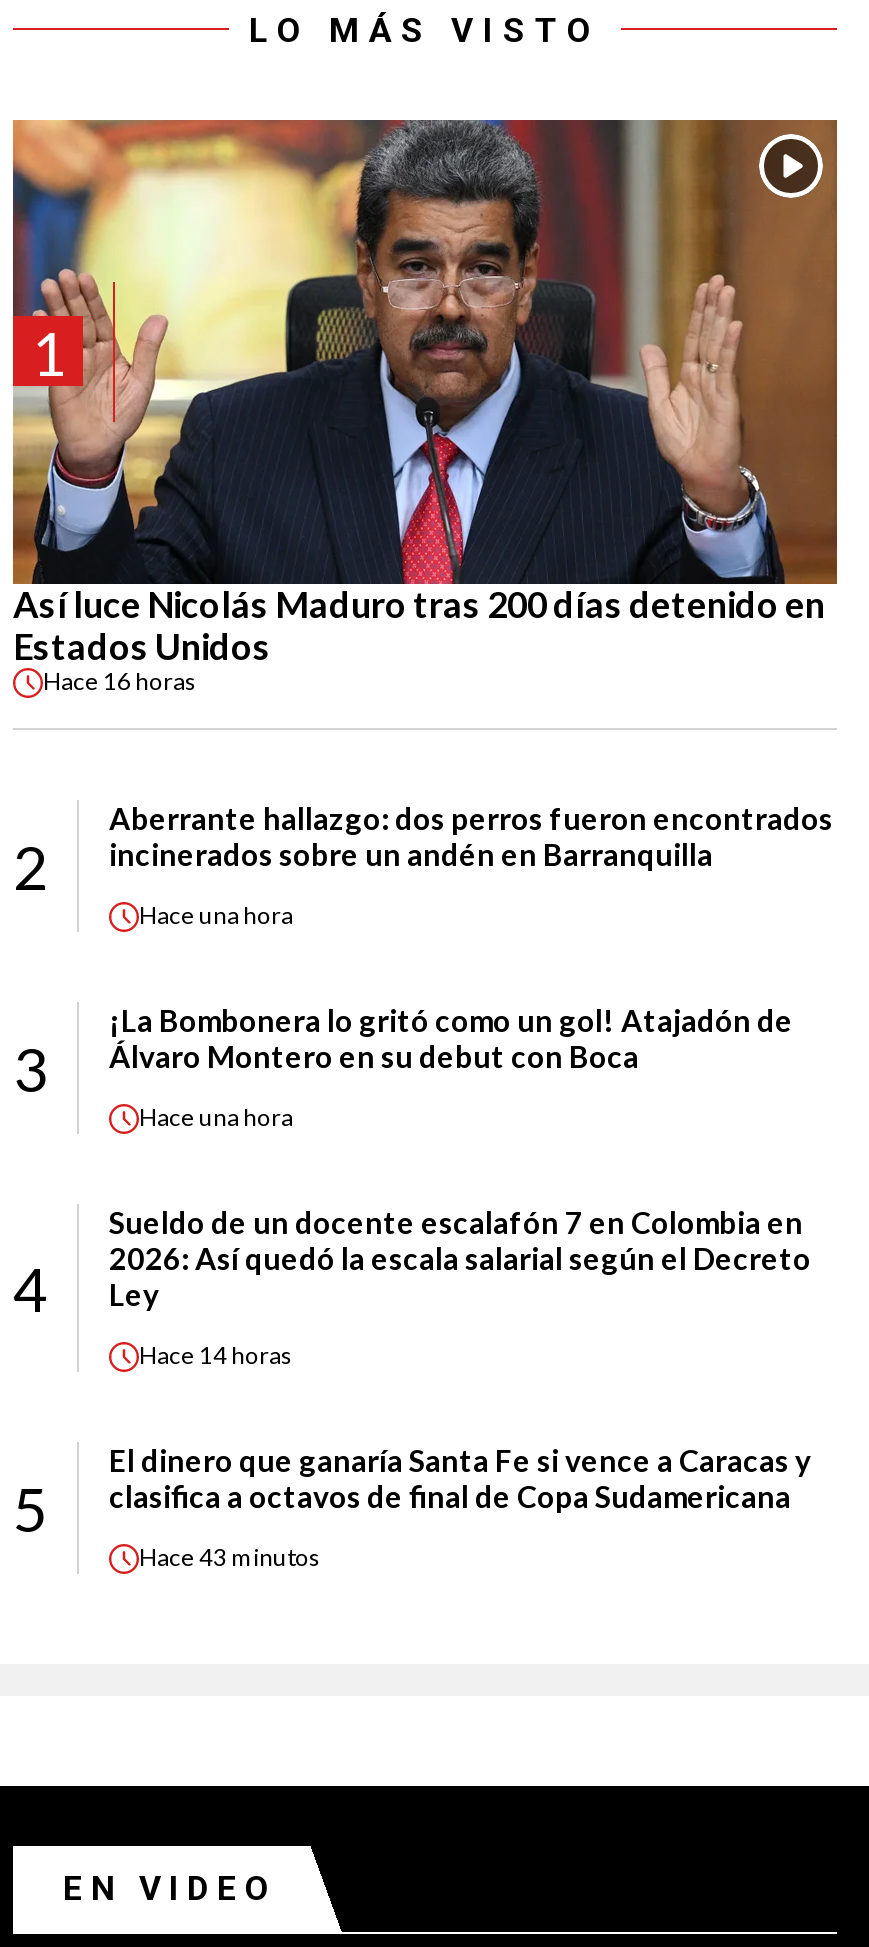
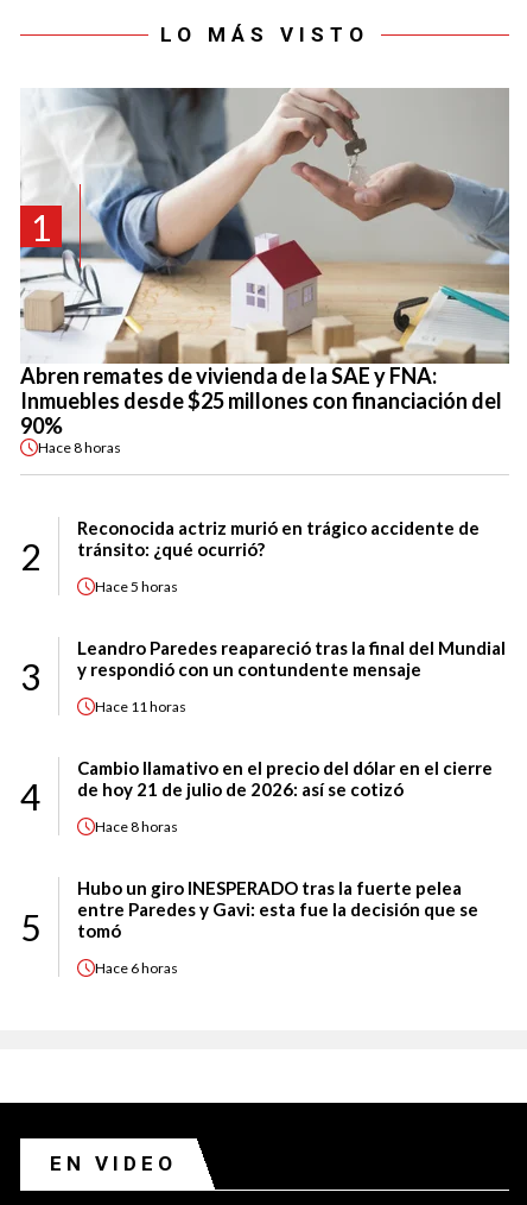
[11,119,839,697] [image] | Así luce Nicolás Maduro tras 200 días detenido en | Estados Unidos | Hace 16 horas -> [20,87,510,456] [image] | Abren remates de vivienda de la SAE y FNA: | Inmuebles desde $25 millones con financiación del | 90% | Hace 8 horas
[109,800,833,872] Aberrante hallazgo: dos perros fueron encontrados | incinerados sobre un andén en Barranquilla -> [77,517,480,560] Reconocida actriz murió en trágico accidente de | tránsito: ¿qué ocurrió?
[139,901,293,931] Hace una hora -> [95,577,178,595] Hace 5 horas
[109,1002,793,1074] ¡La Bombonera lo gritó como un gol! Atajadón de | Álvaro Montero en su debut con Boca -> [77,637,506,680] Leandro Paredes reapareció tras la final del Mundial | y respondió con un contundente mensaje
[139,1103,293,1133] Hace una hora -> [95,697,186,715] Hace 11 horas
[109,1204,811,1312] Sueldo de un docente escalafón 7 en Colombia en | 2026: Así quedó la escala salarial según el Decreto | Ley -> [77,757,493,800] Cambio llamativo en el precio del dólar en el cierre | de hoy 21 de julio de 2026: así se cotizó
[139,1341,293,1371] Hace 14 horas -> [95,817,178,835] Hace 8 horas
[109,1442,811,1514] El dinero que ganaría Santa Fe si vence a Caracas y | clasifica a octavos de final de Copa Sudamericana -> [77,877,478,942] Hubo un giro INESPERADO tras la fuerte pelea | entre Paredes y Gavi: esta fue la decisión que se | tomó
[139,1543,321,1573] Hace 43 minutos -> [95,959,178,977] Hace 6 horas

